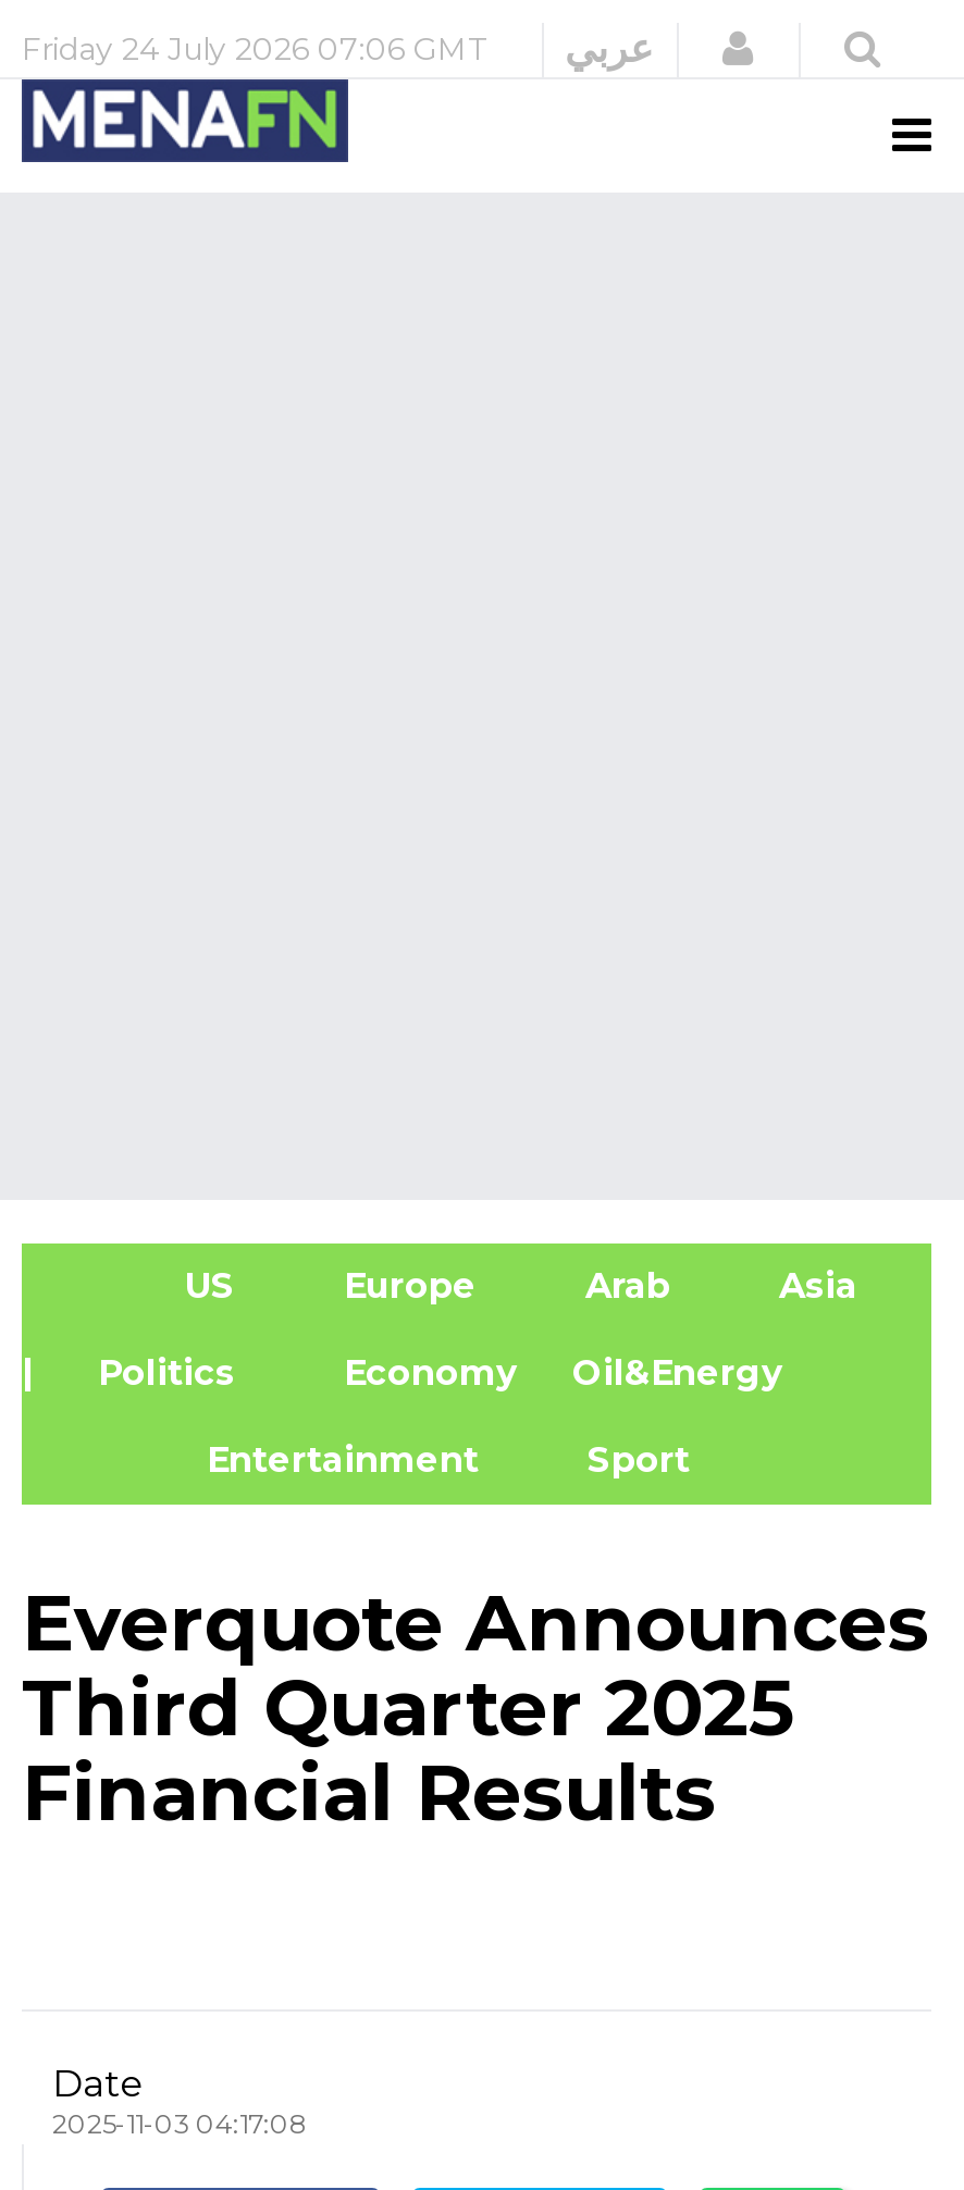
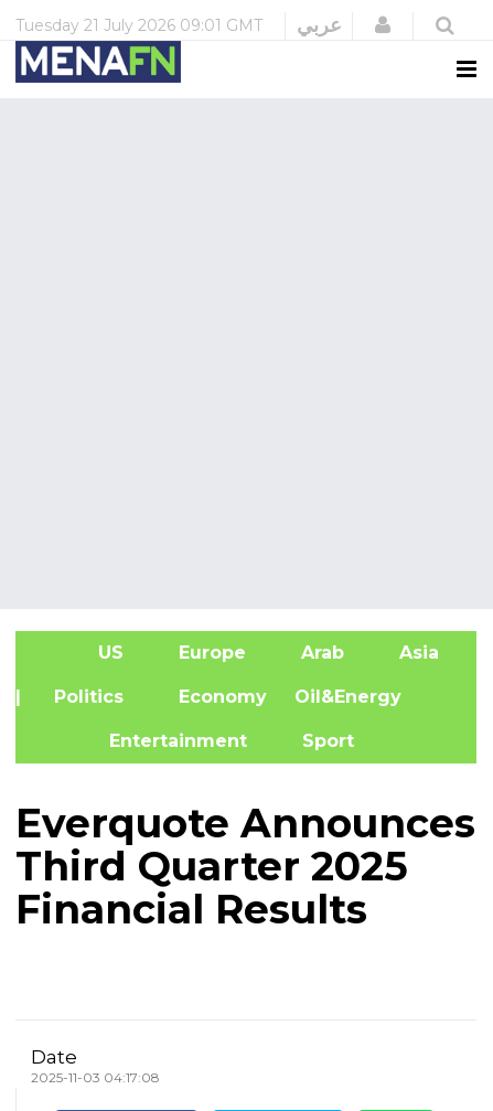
[22,29,485,69] Friday 24 July 2026 07:06 GMT -> [15,15,262,35] Tuesday 21 July 2026 09:01 GMT

